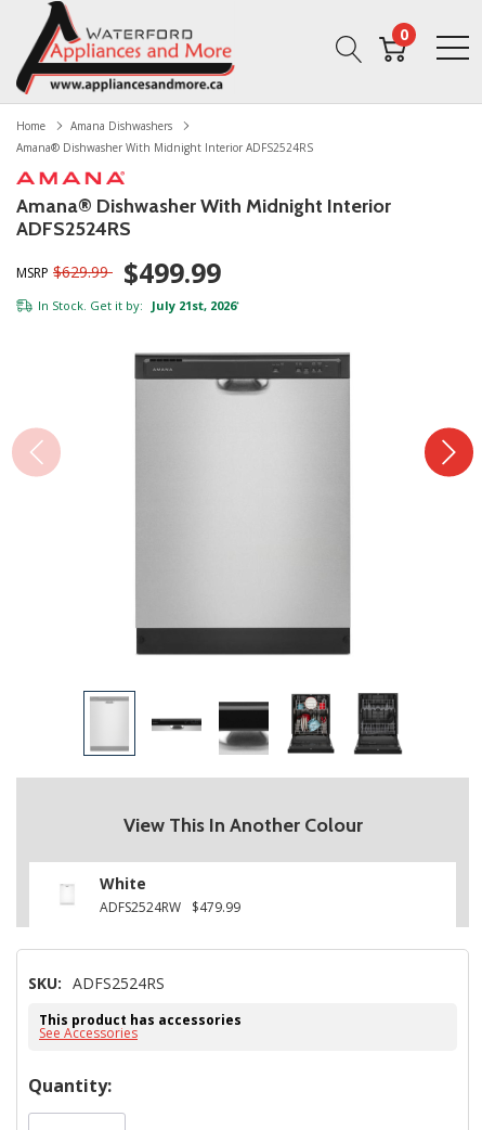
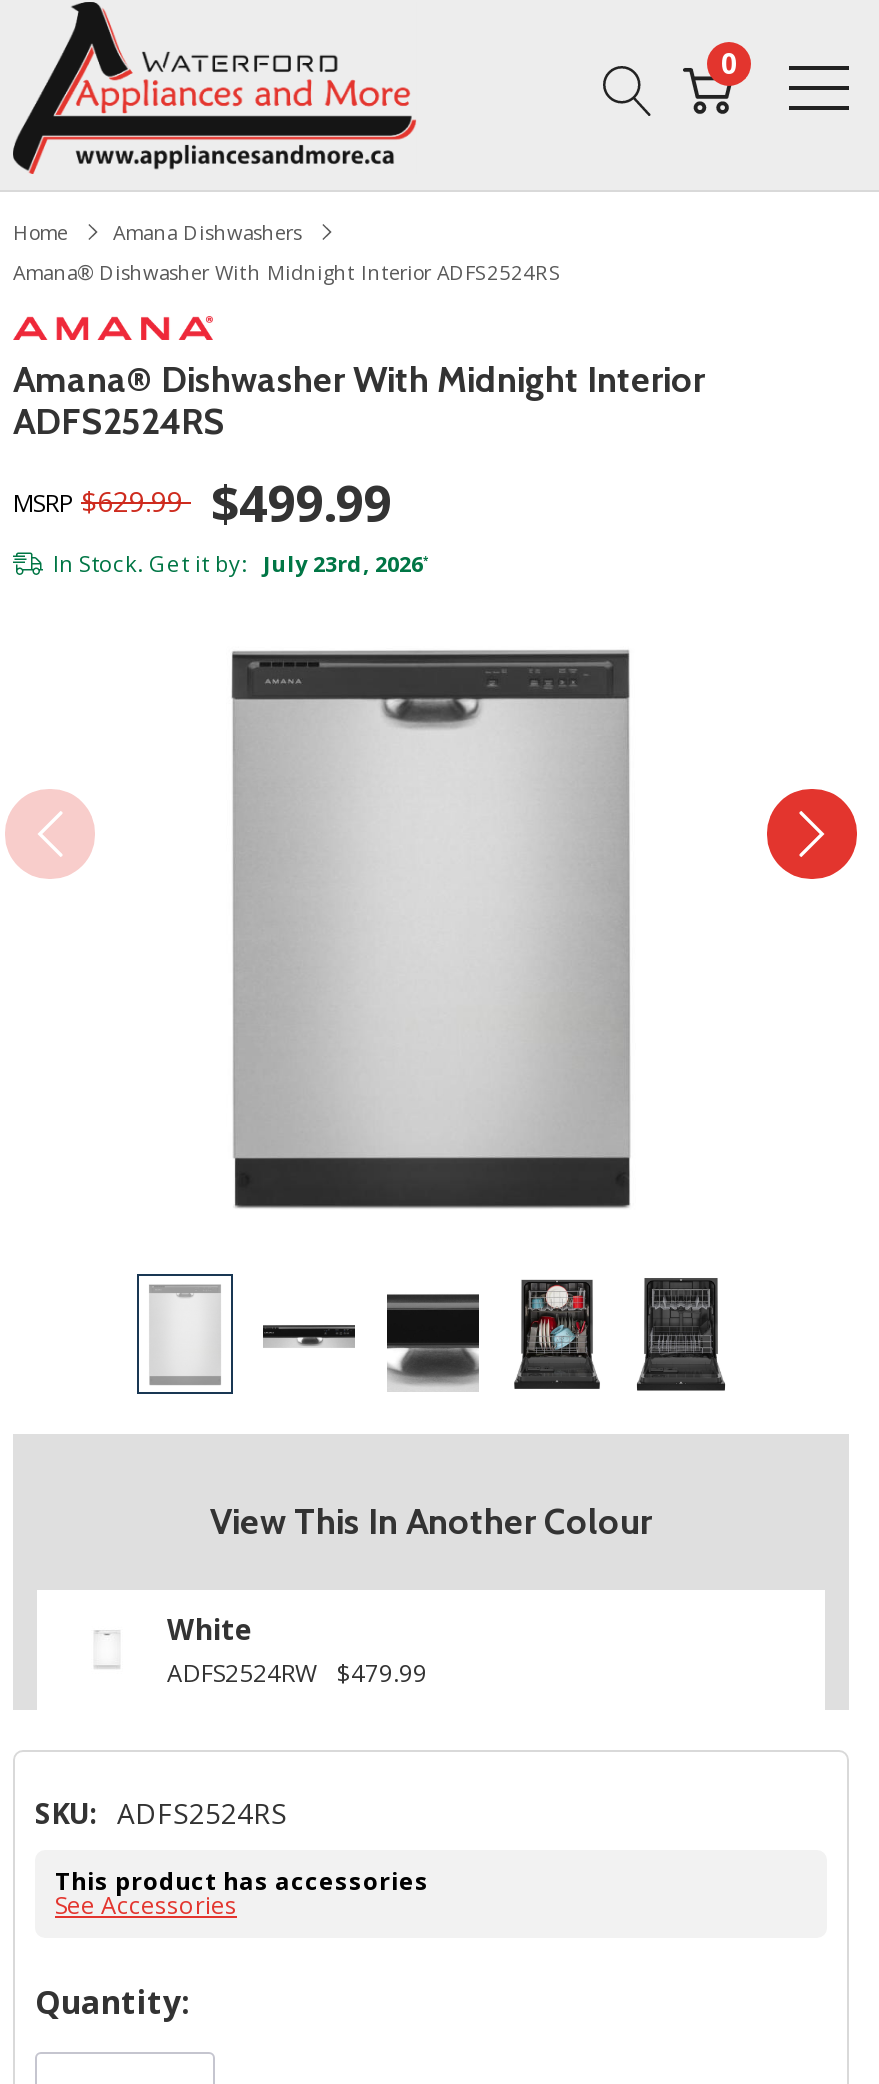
[38,298,239,314] In Stock. Get it by: July 21st, 2026* -> [53,549,429,579] In Stock. Get it by: July 23rd, 2026*

